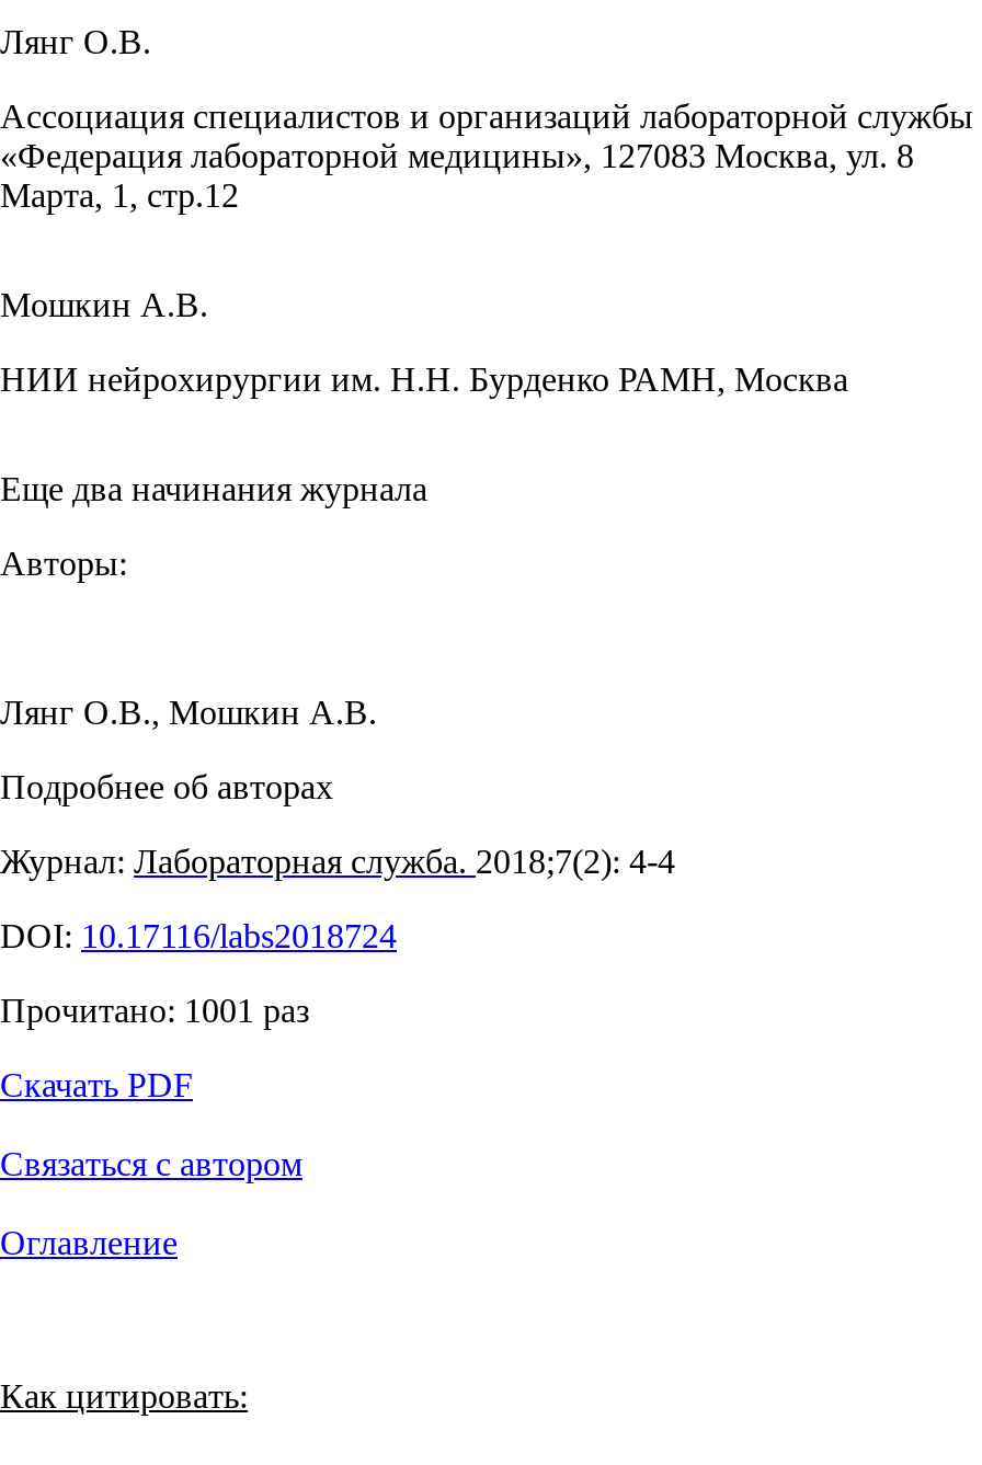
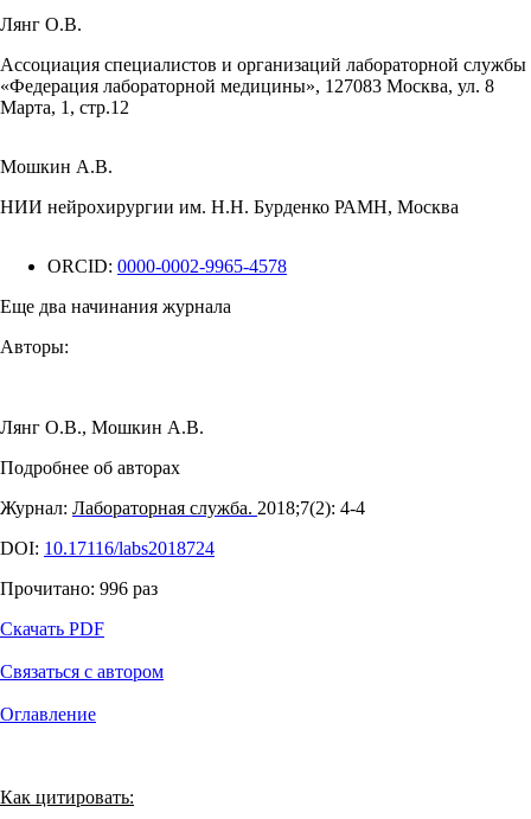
none -> [47,256,287,276] ORCID: 0000-0002-9965-4578
[0,992,309,1029] Прочитано: 1001 раз -> [0,578,158,599] Прочитано: 996 раз

